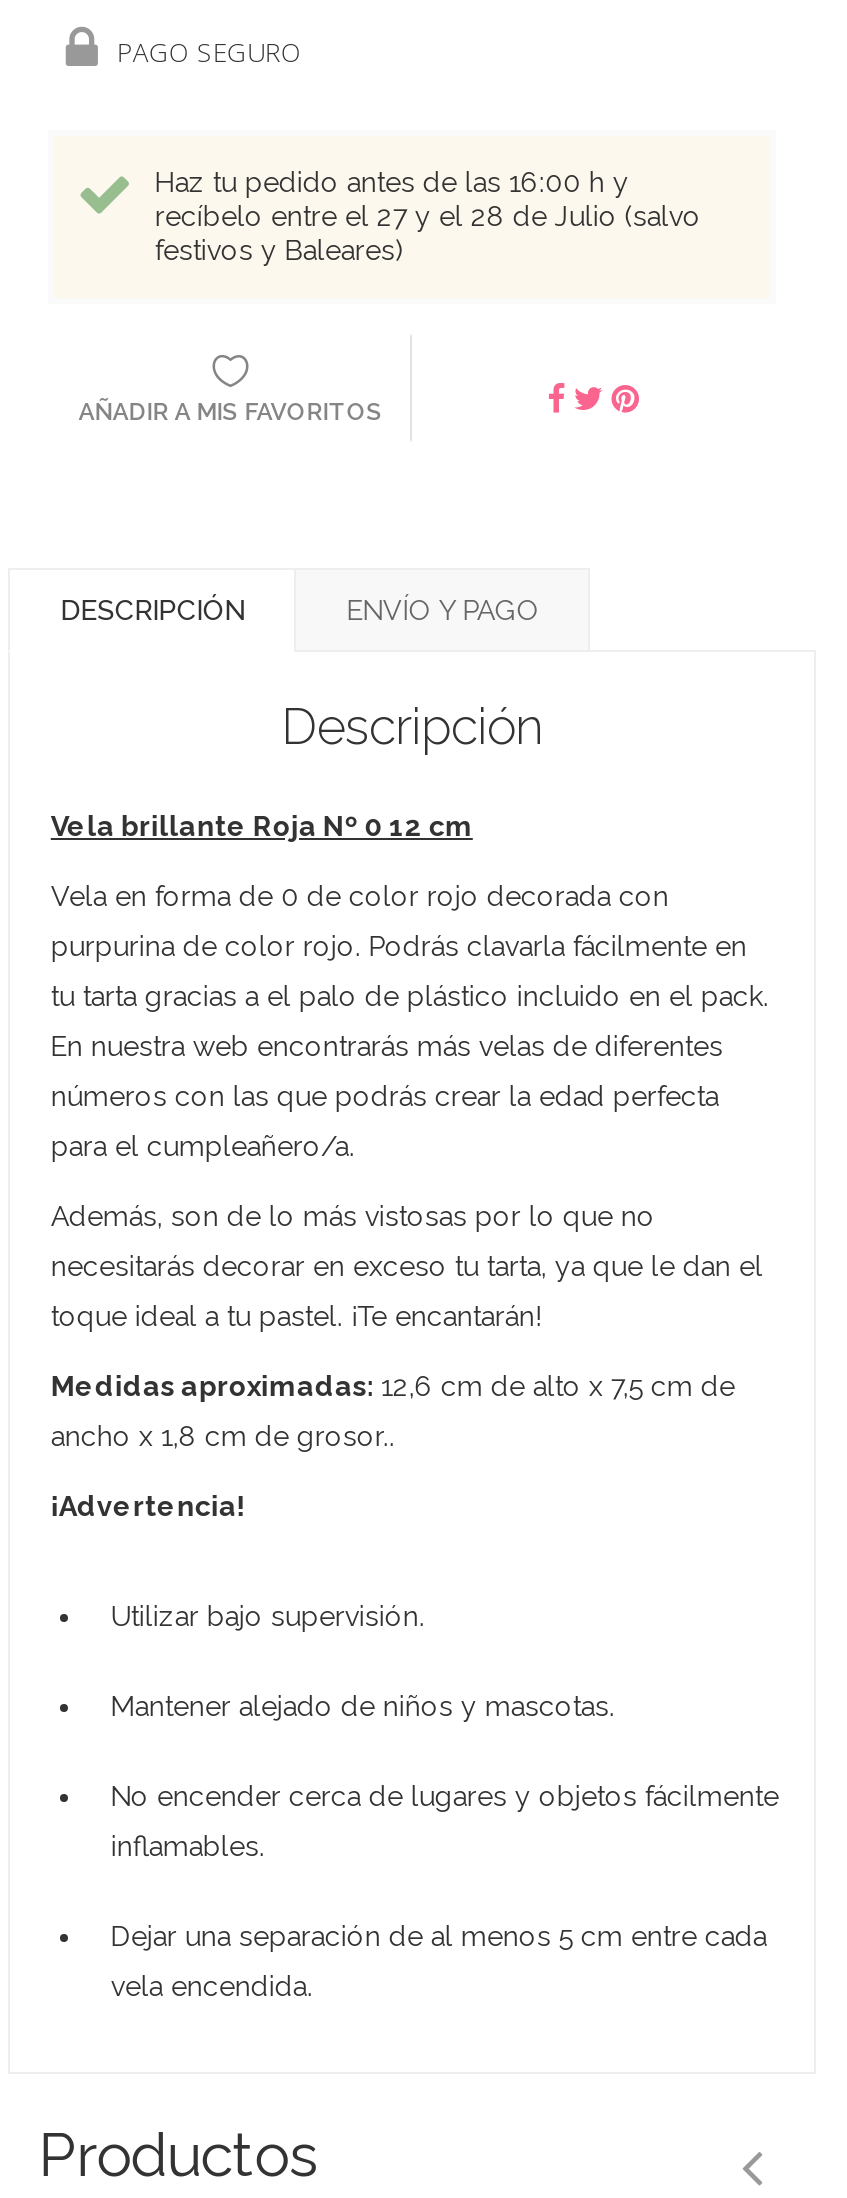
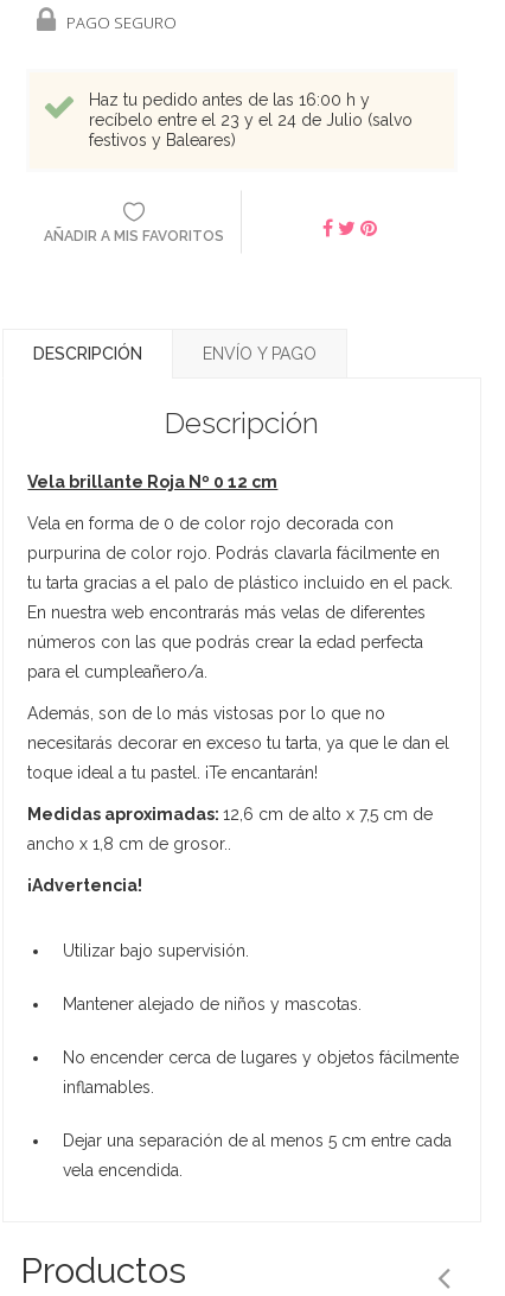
[155,200,701,232] recíbelo entre el 27 y el 28 de Julio (salvo -> [89,110,413,129] recíbelo entre el 23 y el 24 de Julio (salvo

